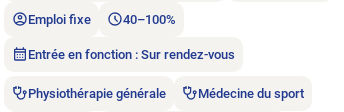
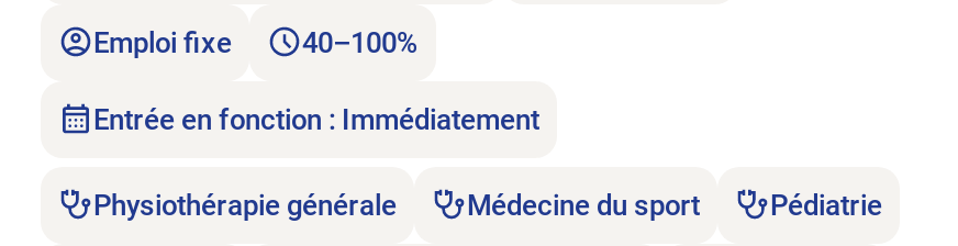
[28,47,235,62] Entrée en fonction : Sur rendez-vous -> [93,103,539,136] Entrée en fonction : Immédiatement
none -> [770,189,882,222] Pédiatrie

